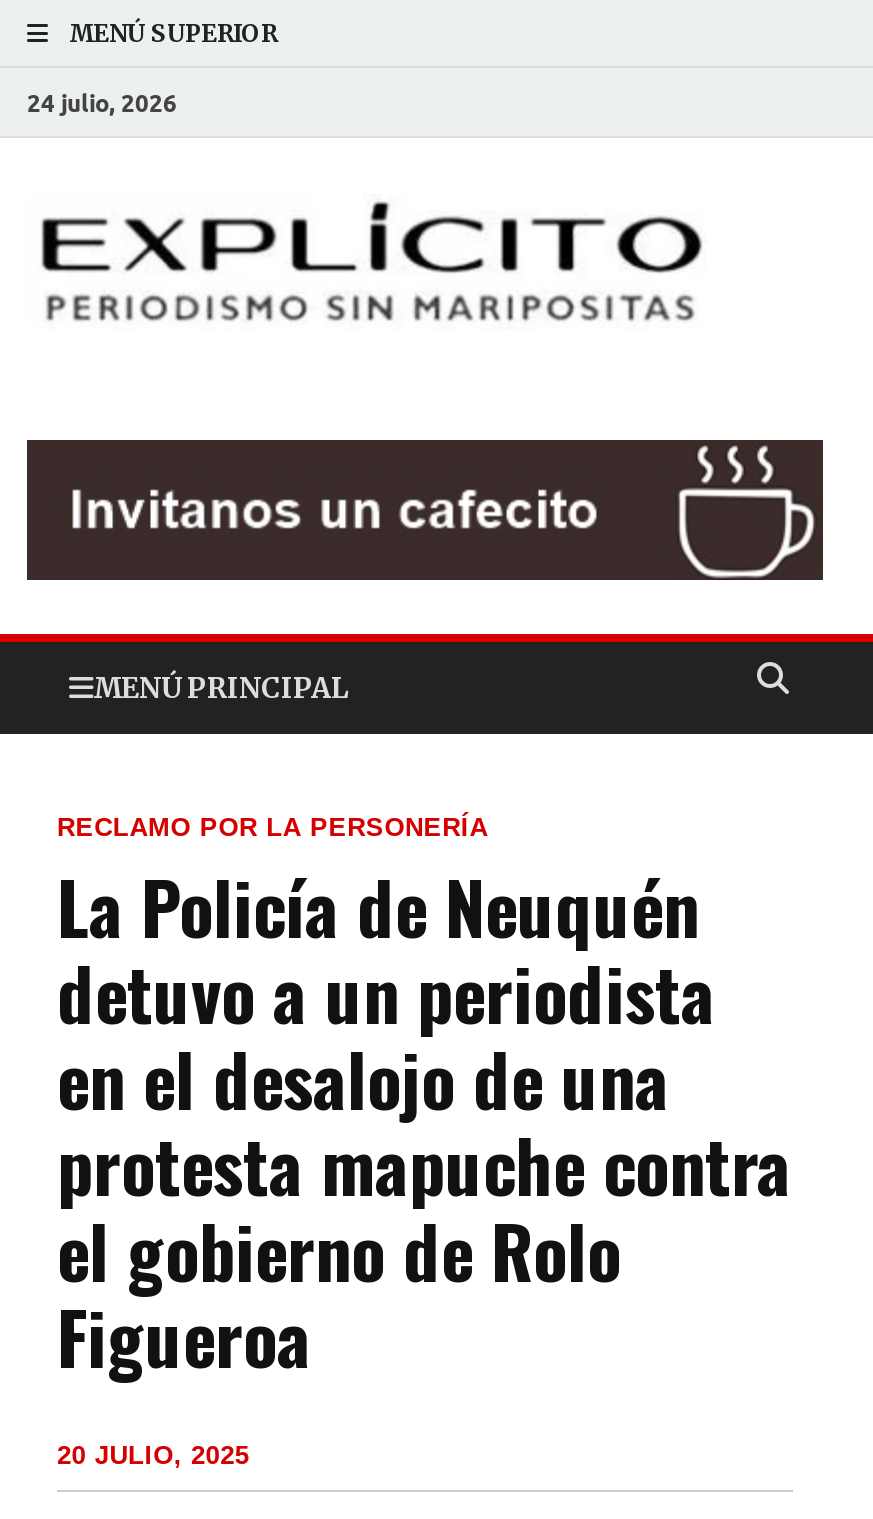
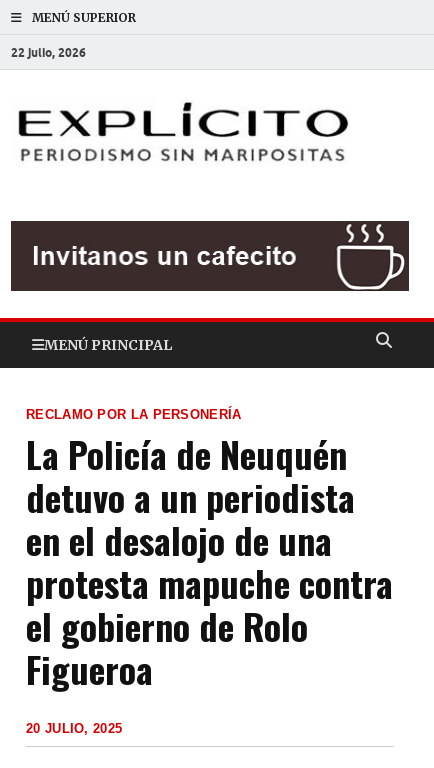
[27,87,177,117] 24 julio, 2026 -> [11,44,86,59] 22 julio, 2026

